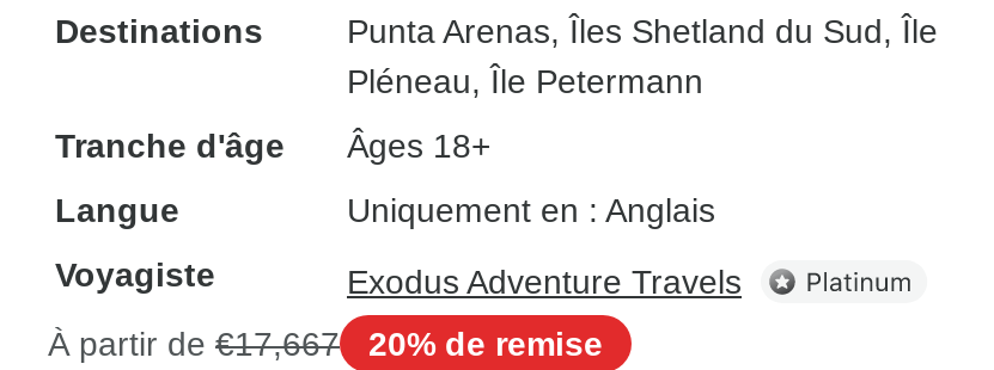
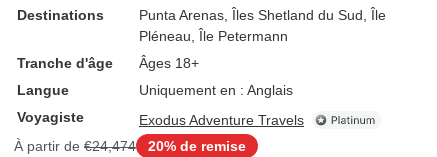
[48,323,603,362] À partir de €17,667 20% de remise -> [14,137,246,153] À partir de €24,474 20% de remise

